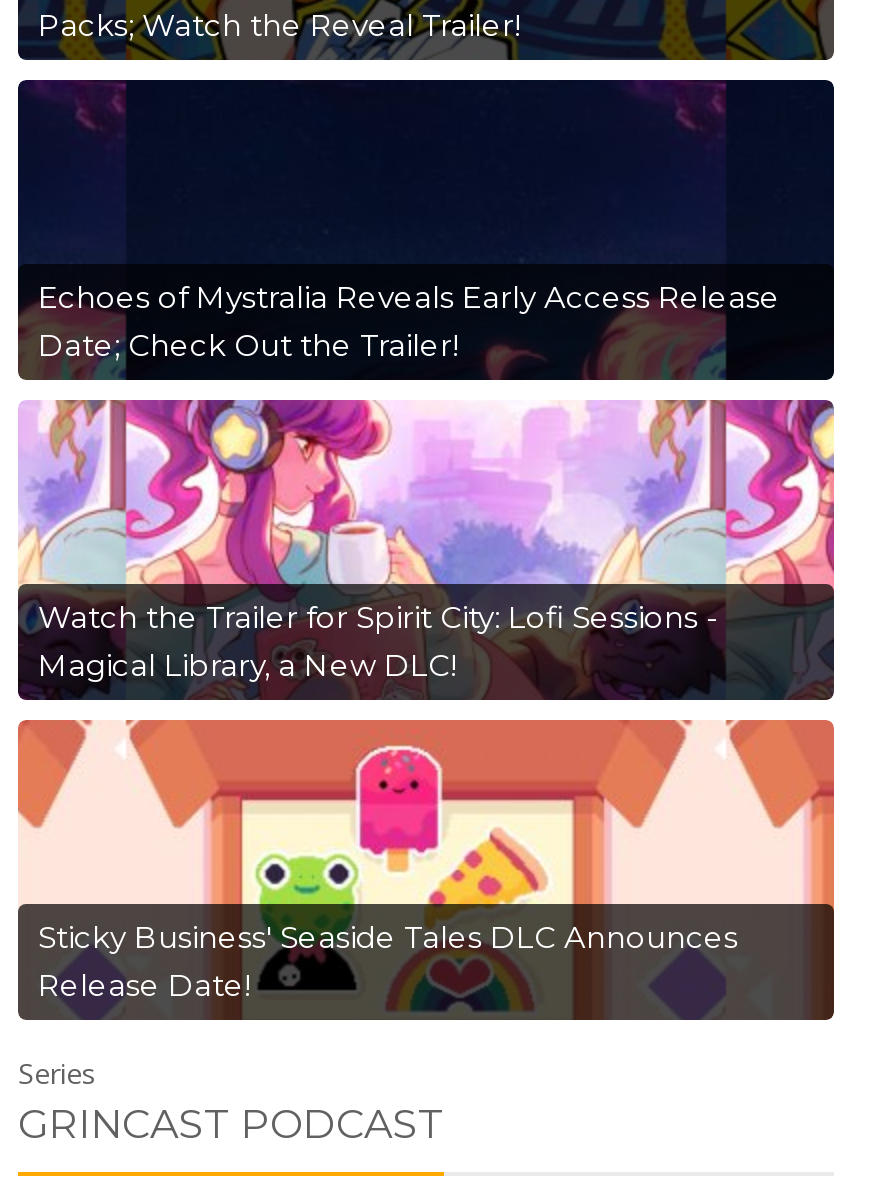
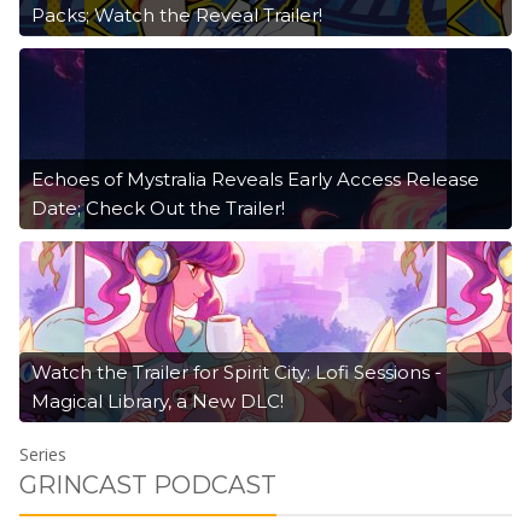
[16,718,836,1020] [image] | Sticky Business' Seaside Tales DLC Announces | Release Date! -> none

